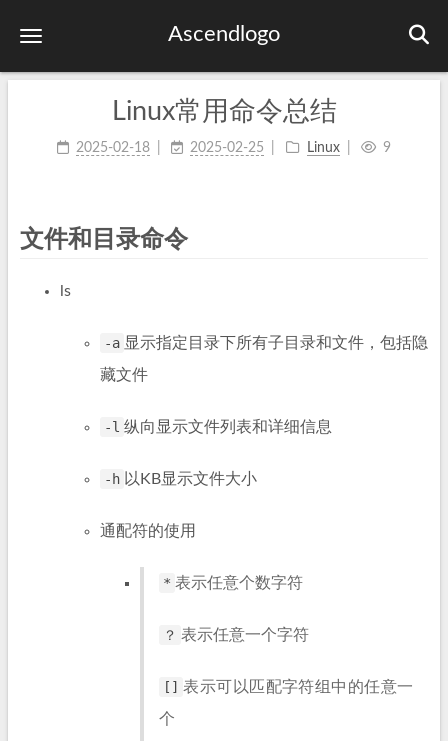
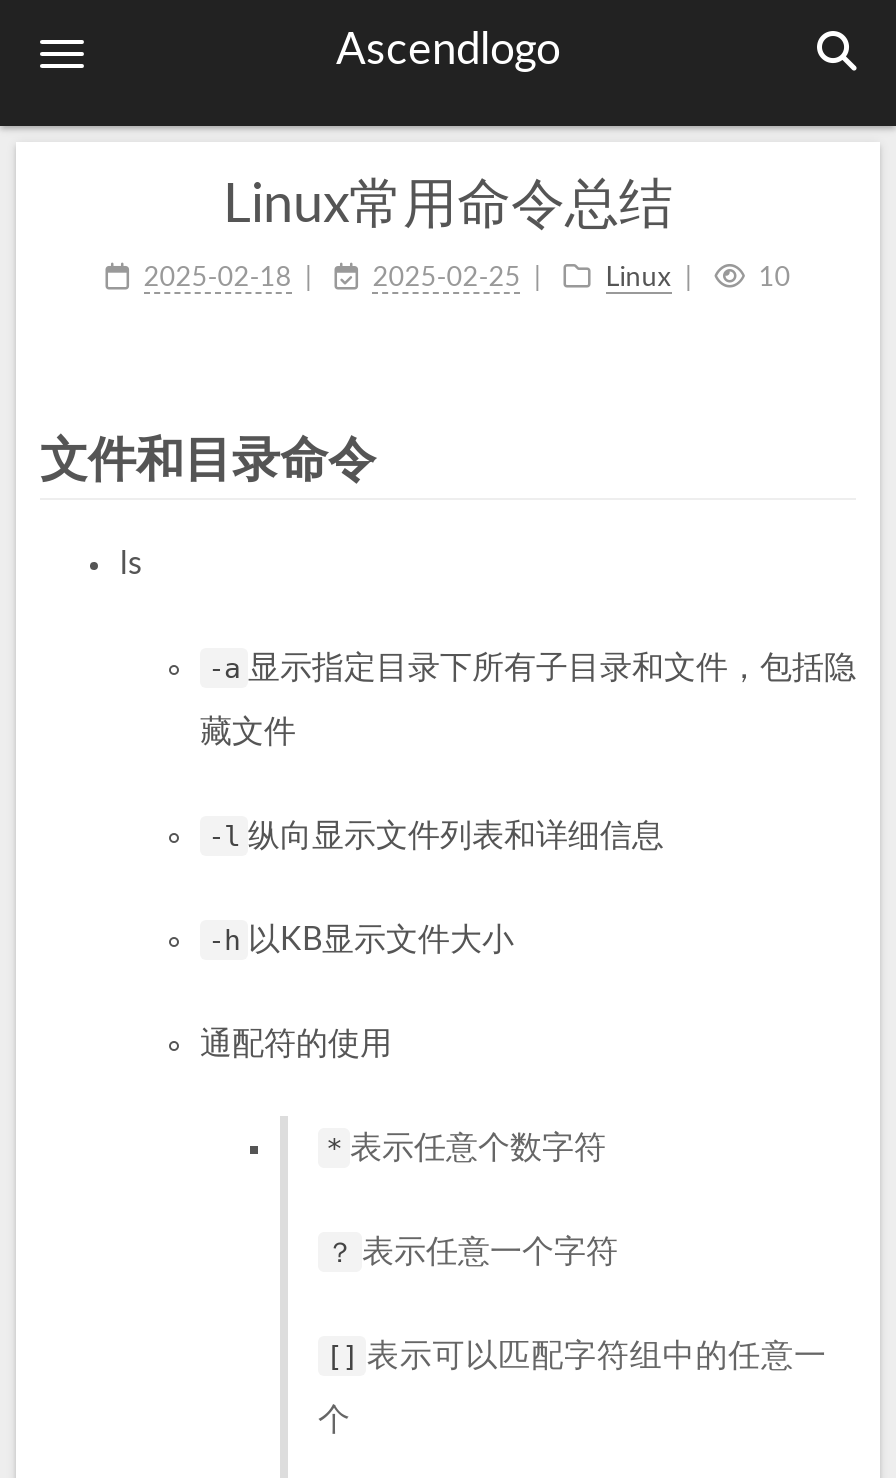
[383,141,391,155] 9 -> [758,264,790,292] 10

